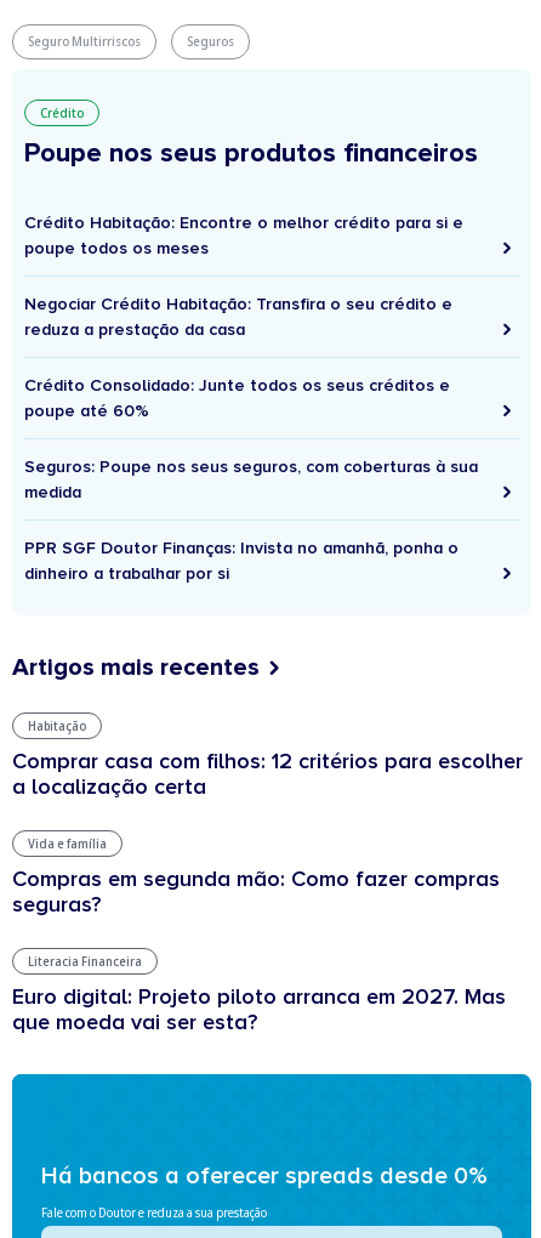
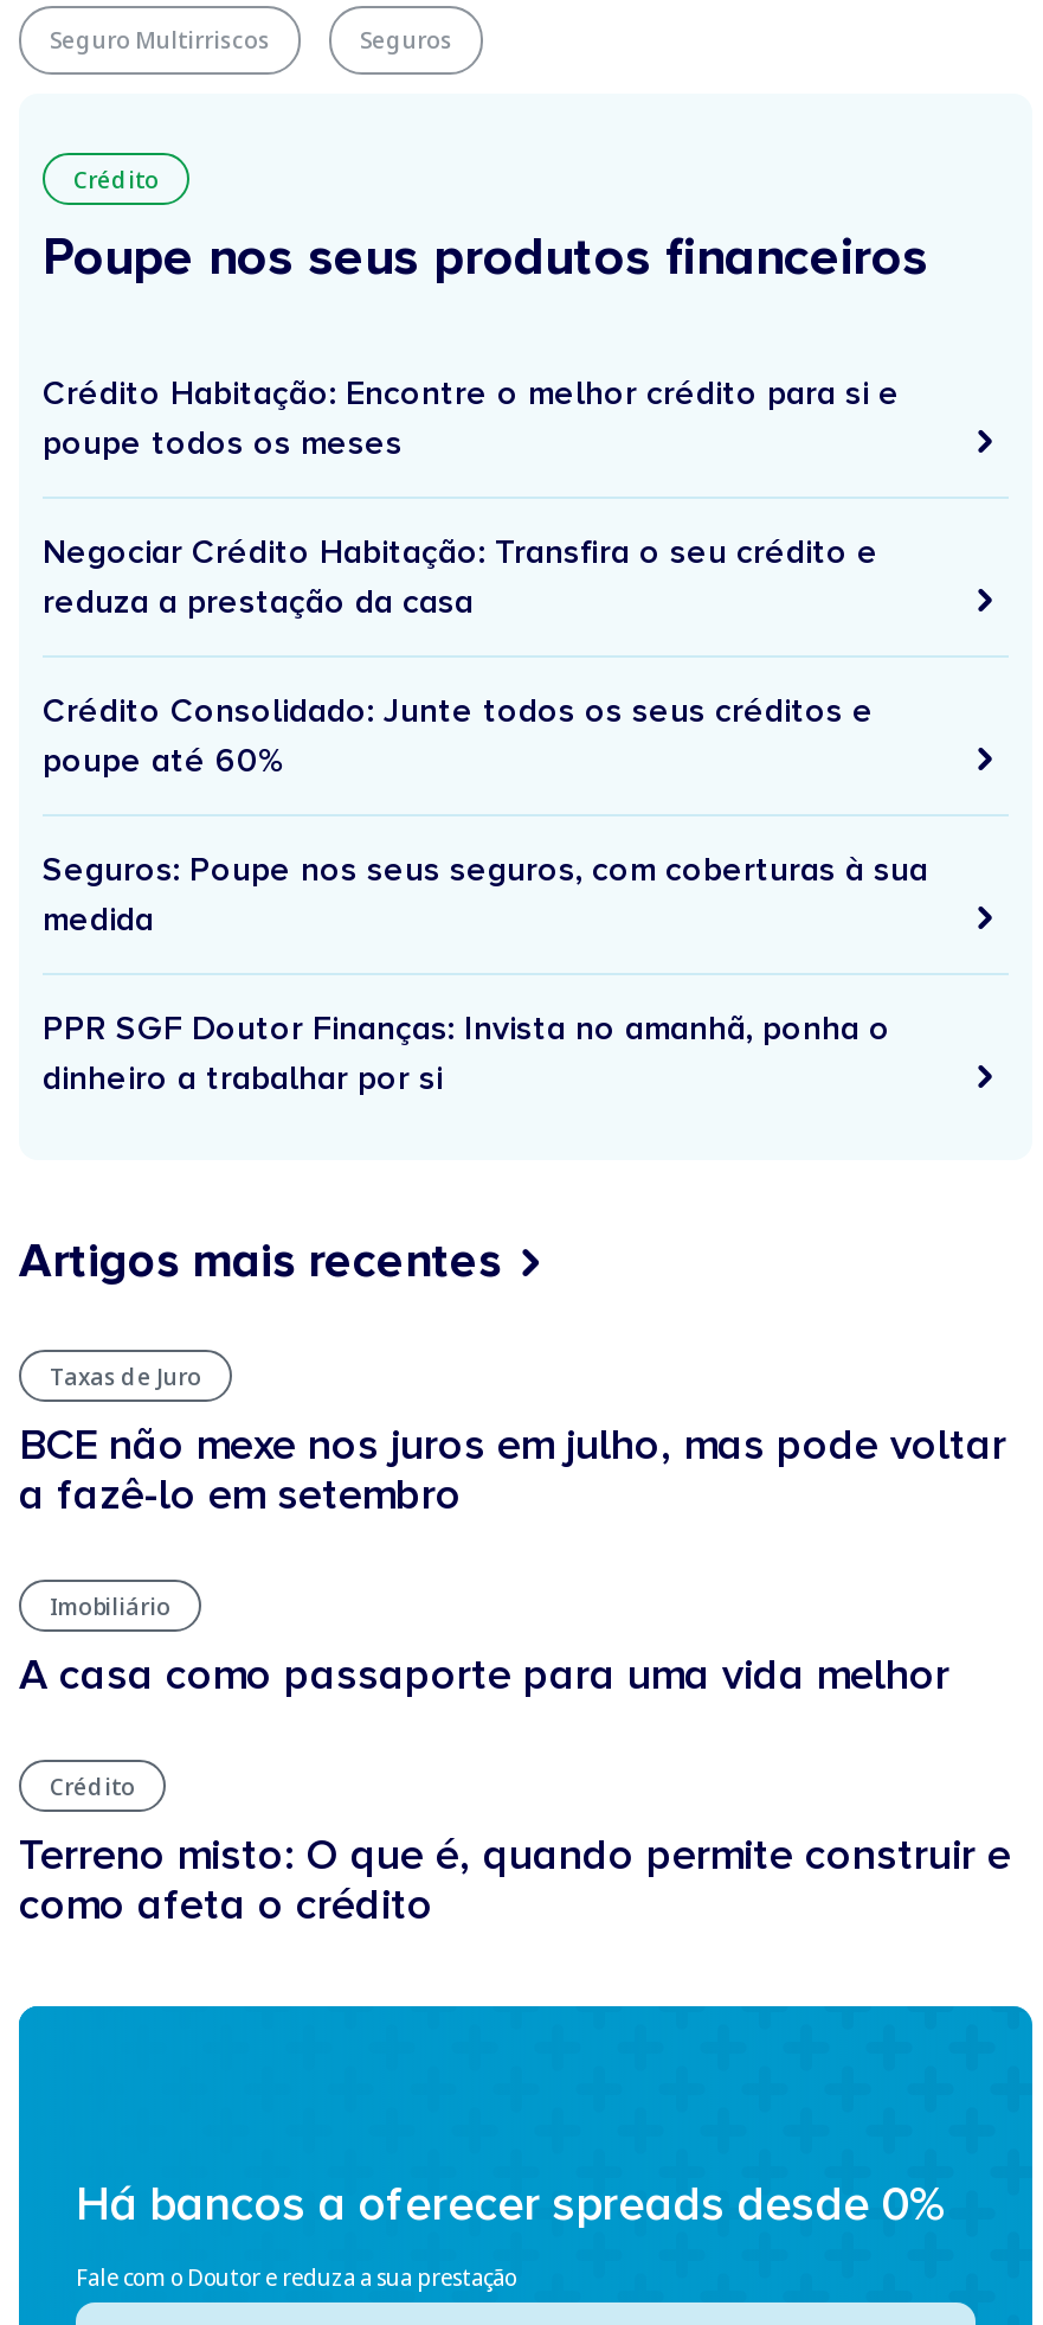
[28,717,86,734] Habitação -> [50,1359,201,1393] Taxas de Juro
[12,748,523,800] Comprar casa com filhos: 12 critérios para escolher | a localização certa -> [19,1419,1006,1521] BCE não mexe nos juros em julho, mas pode voltar | a fazê-lo em setembro
[28,835,107,852] Vida e família -> [50,1589,170,1623] Imobiliário
[12,866,500,918] Compras em segunda mão: Como fazer compras | seguras? -> [19,1649,949,1701] A casa como passaporte para uma vida melhor
[28,953,142,970] Literacia Financeira -> [50,1769,135,1803] Crédito
[12,983,506,1035] Euro digital: Projeto piloto arranca em 2027. Mas | que moeda vai ser esta? -> [19,1829,1011,1931] Terreno misto: O que é, quando permite construir e | como afeta o crédito

